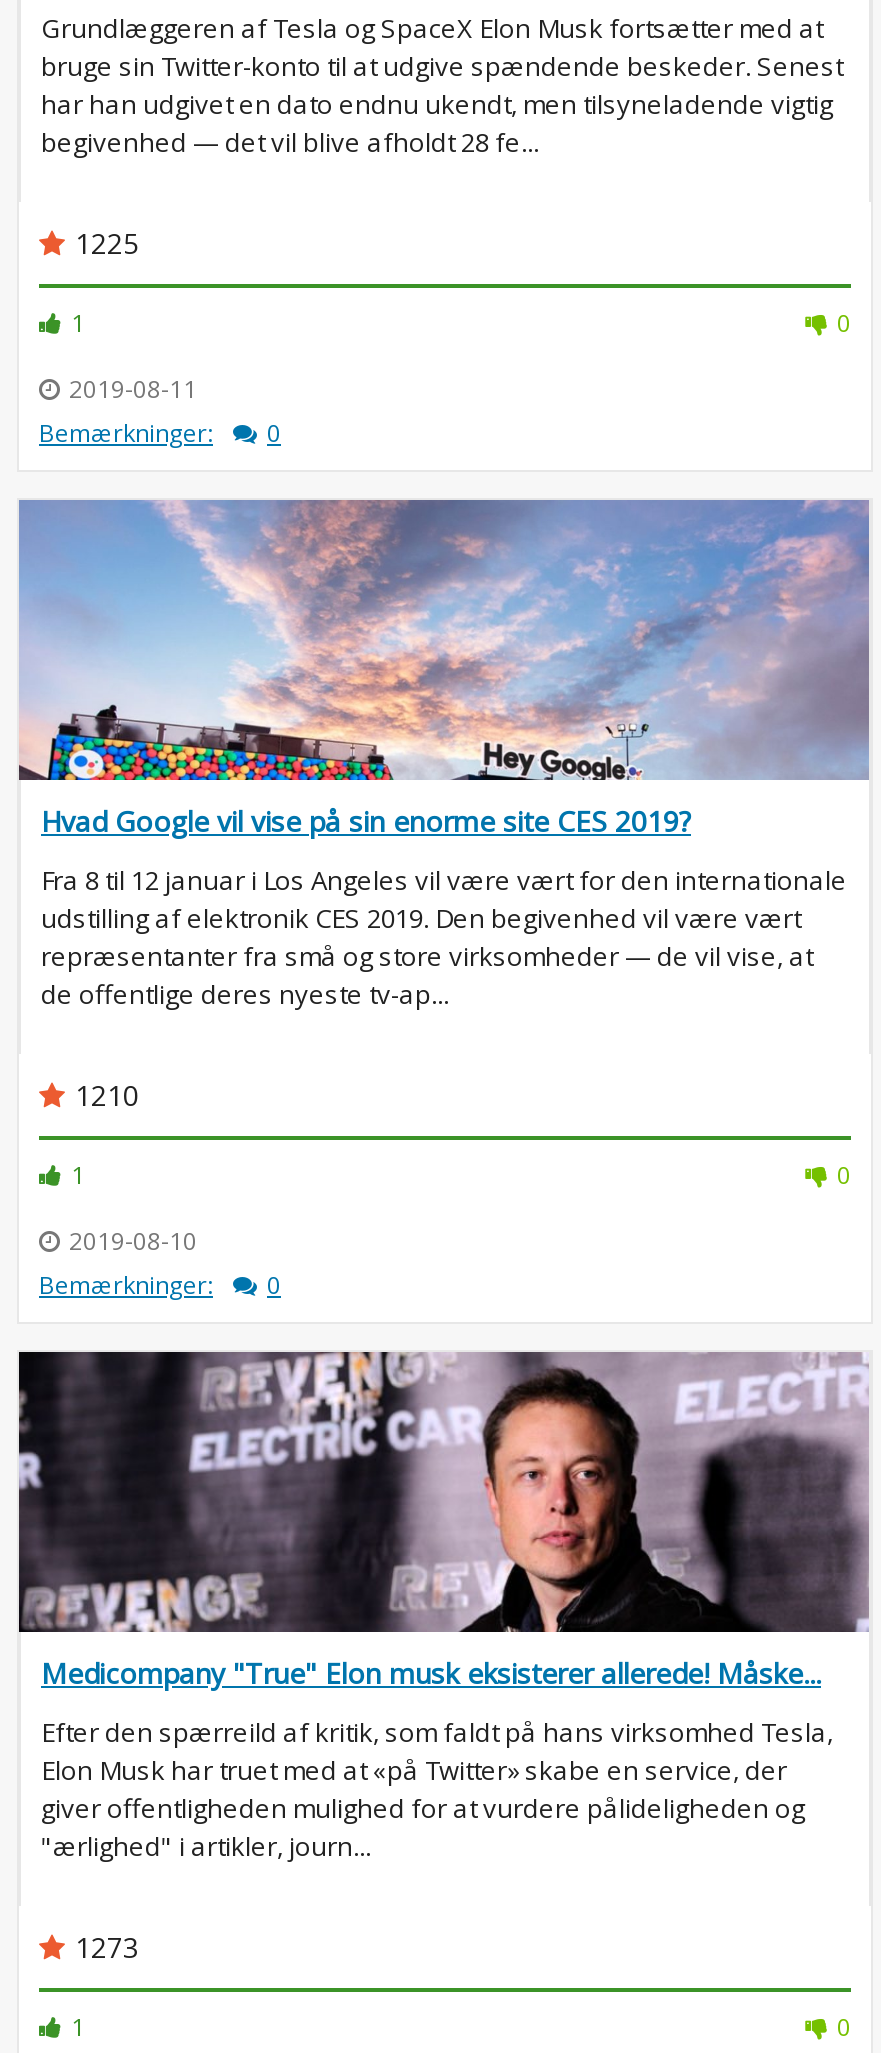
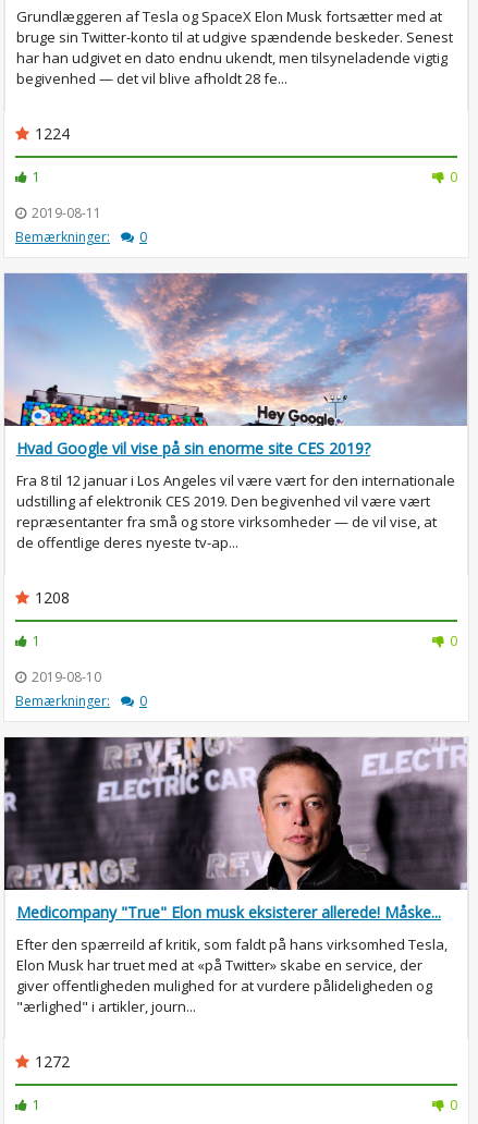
[75,224,139,262] 1225 -> [35,123,70,144] 1224
[75,1076,139,1114] 1210 -> [35,587,70,608] 1208
[75,1928,139,1966] 1273 -> [35,1051,70,1072] 1272

